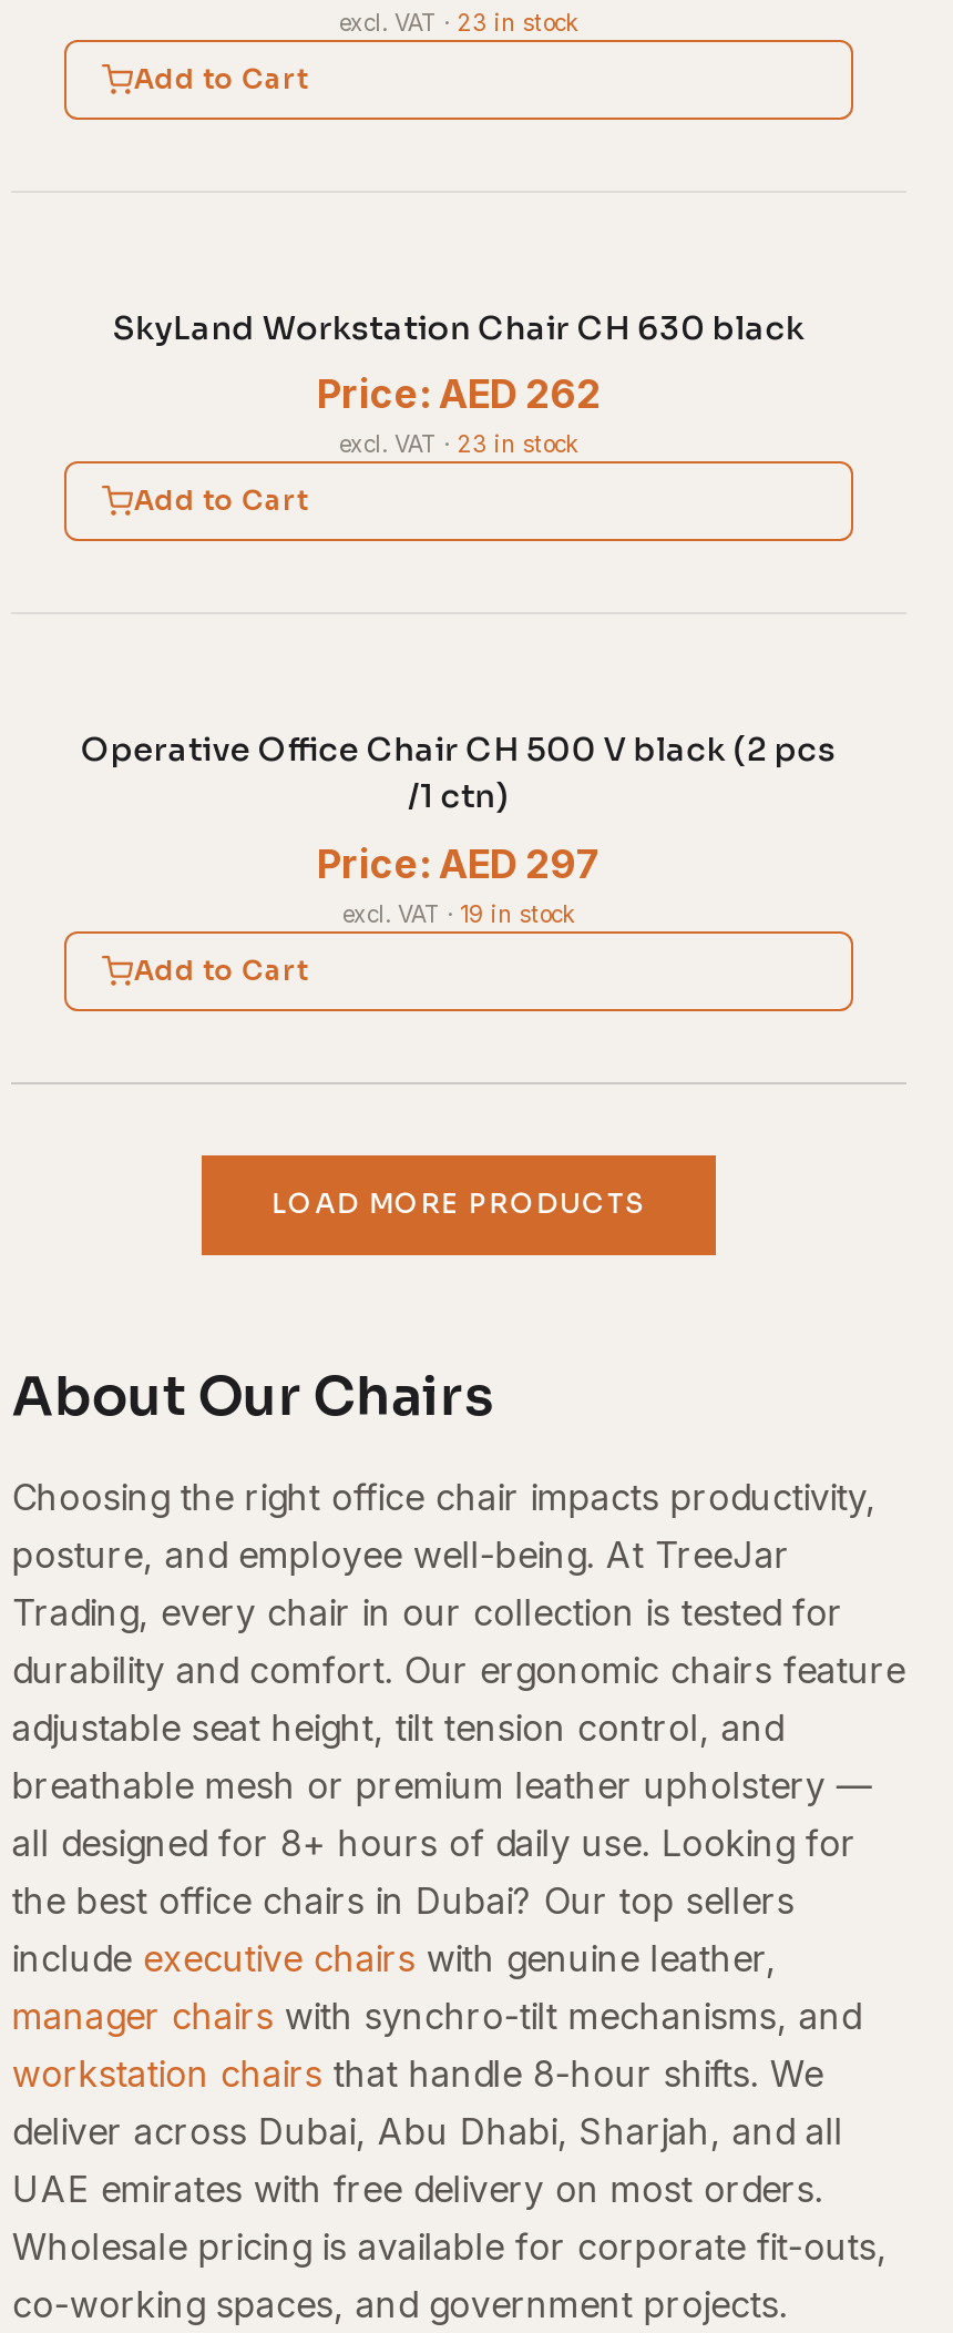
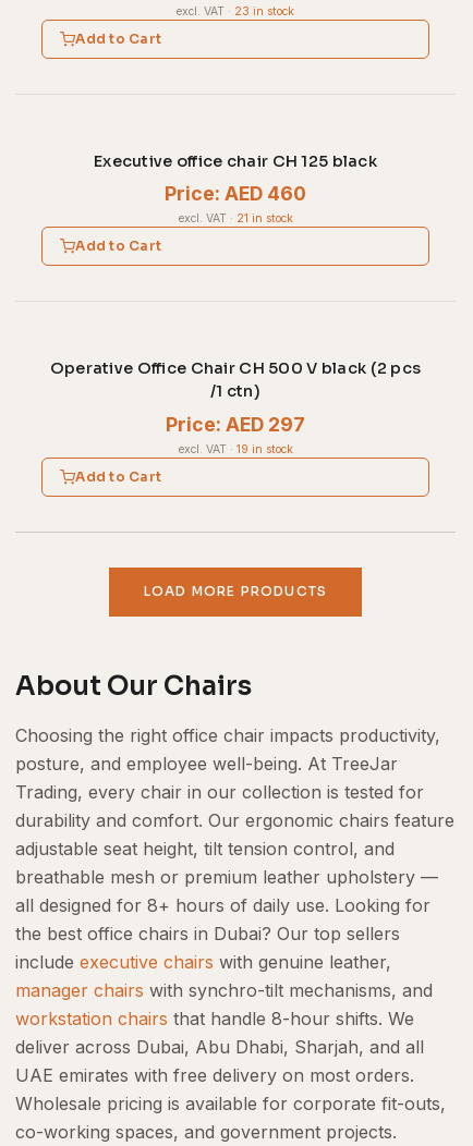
[113,308,805,348] SkyLand Workstation Chair CH 630 black -> [94,151,377,171] Executive office chair CH 125 black
[317,371,601,418] Price: AED 262 -> [165,182,306,205] Price: AED 460
[339,431,578,460] excl. VAT · 23 in stock -> [178,212,293,226] excl. VAT · 21 in stock

